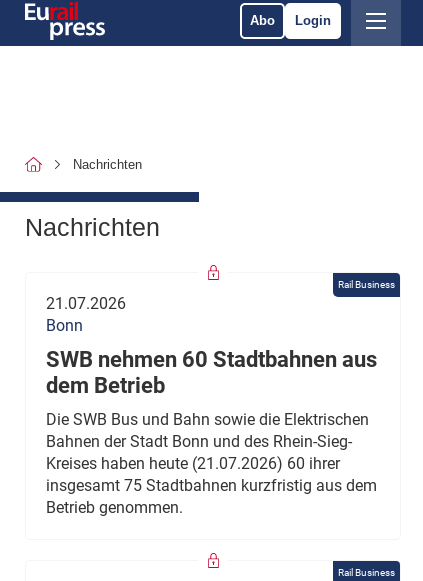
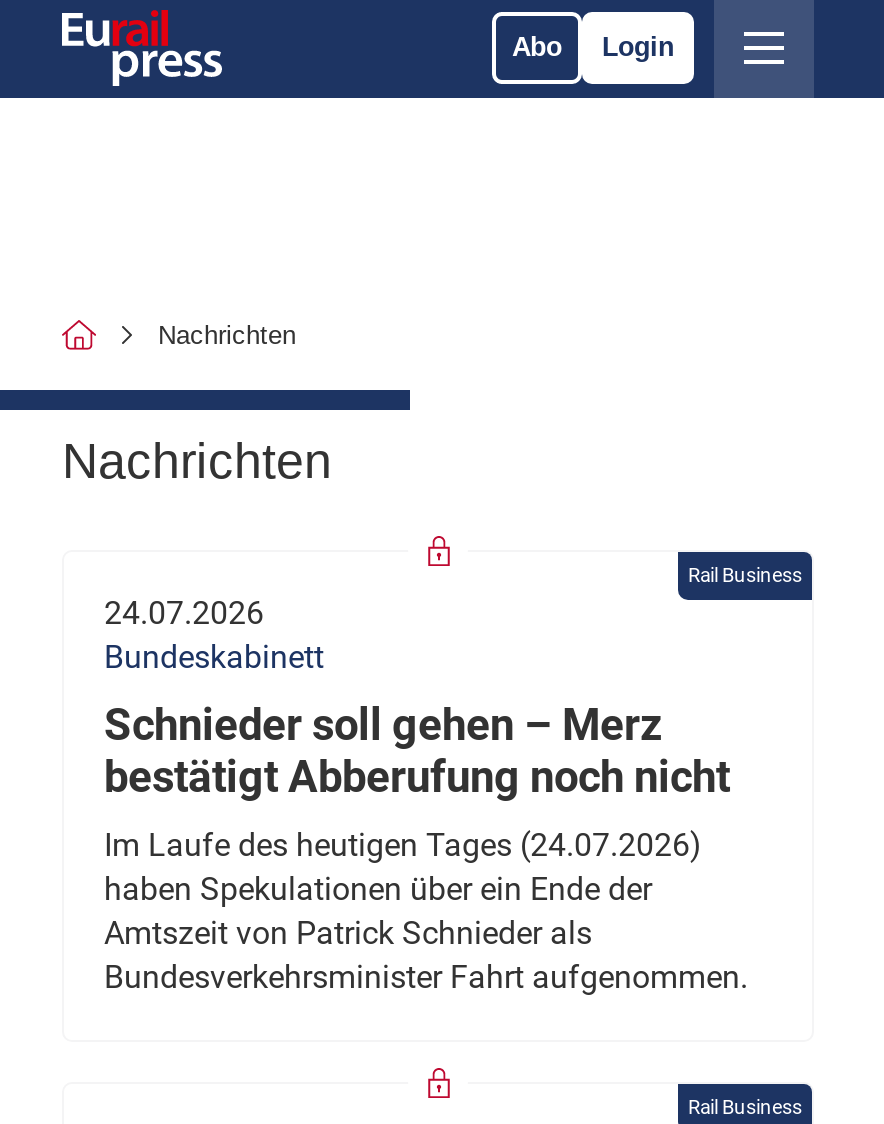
[46,294,126,335] 21.07.2026 | Bonn -> [104,594,324,676] 24.07.2026 | Bundeskabinett
[46,347,377,398] SWB nehmen 60 Stadtbahnen aus | dem Betrieb -> [104,700,730,802] Schnieder soll gehen – Merz | bestätigt Abberufung noch nicht
[46,410,377,517] Die SWB Bus und Bahn sowie die Elektrischen | Bahnen der Stadt Bonn und des Rhein-Sieg- | Kreises haben heute (21.07.2026) 60 ihrer | insgesamt 75 Stadtbahnen kurzfristig aus dem | Betrieb genommen. -> [104,826,748,996] Im Laufe des heutigen Tages (24.07.2026) | haben Spekulationen über ein Ende der | Amtszeit von Patrick Schnieder als | Bundesverkehrsminister Fahrt aufgenommen.

